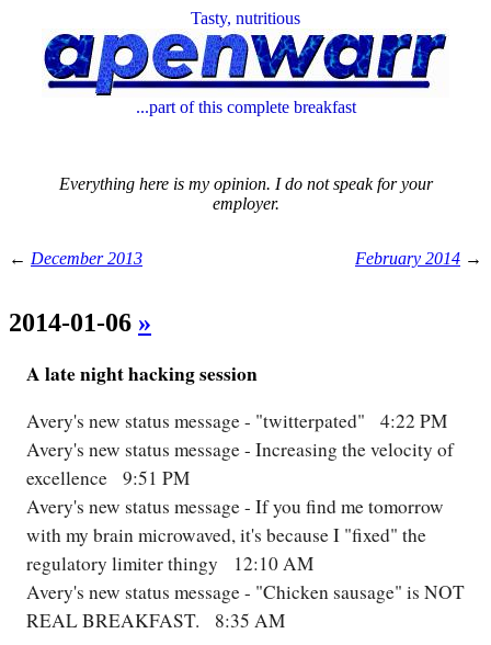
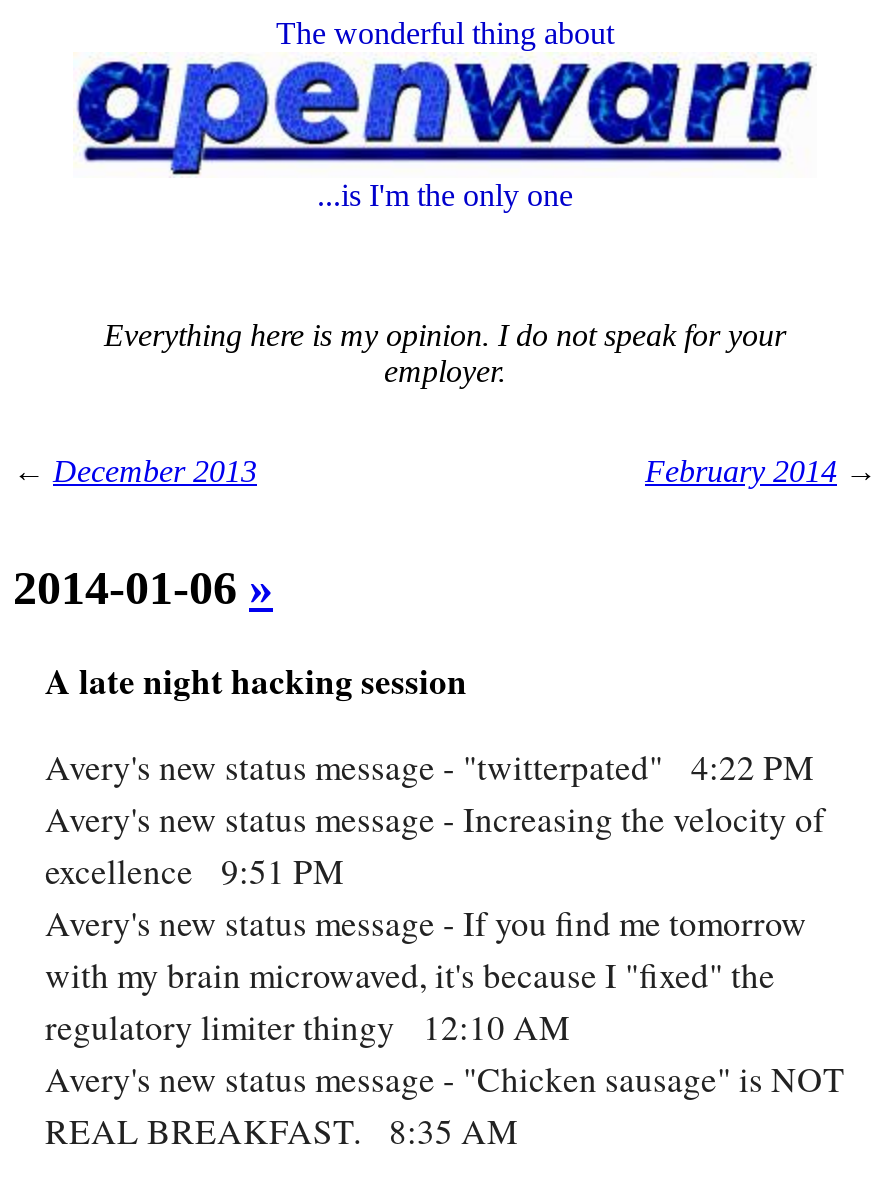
[191,9,300,27] Tasty, nutritious -> [276,16,614,50] The wonderful thing about
[135,98,356,116] ...part of this complete breakfast -> [317,178,573,212] ...is I'm the only one

